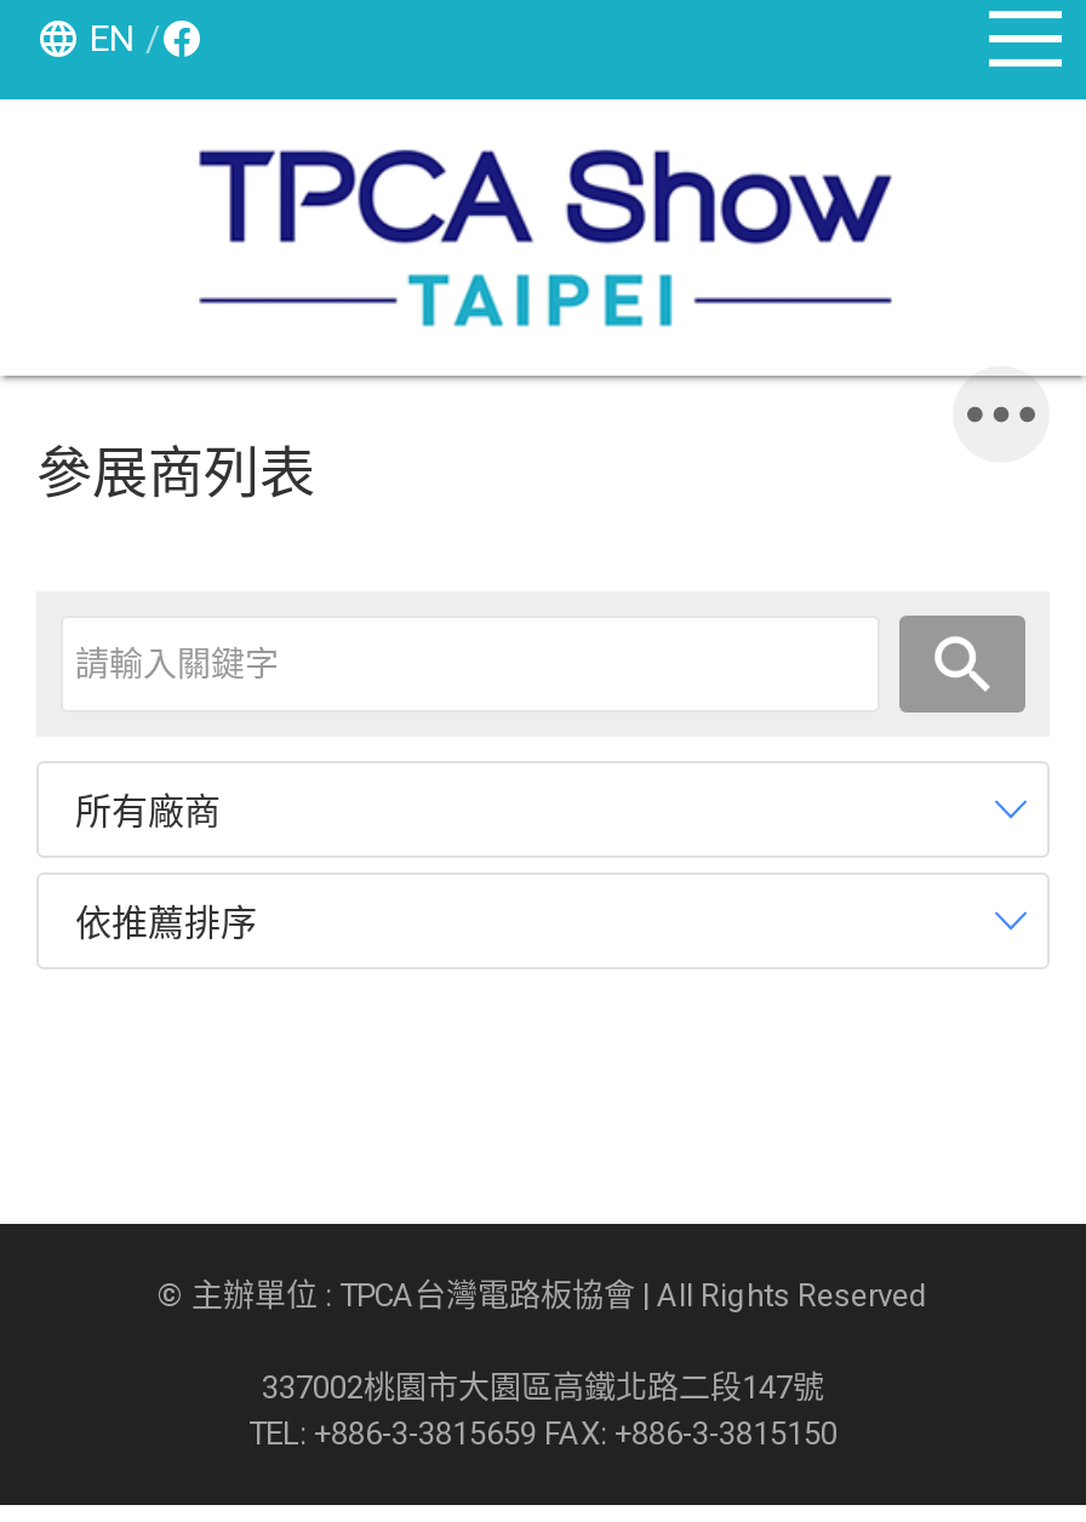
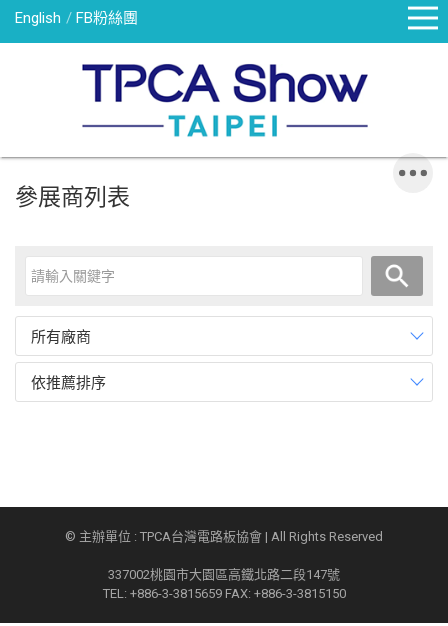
[90,17,133,61] EN -> [15,9,138,27] English | FB粉絲團

